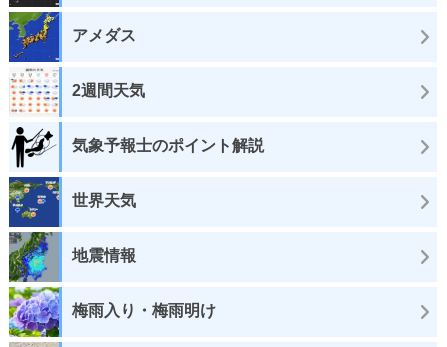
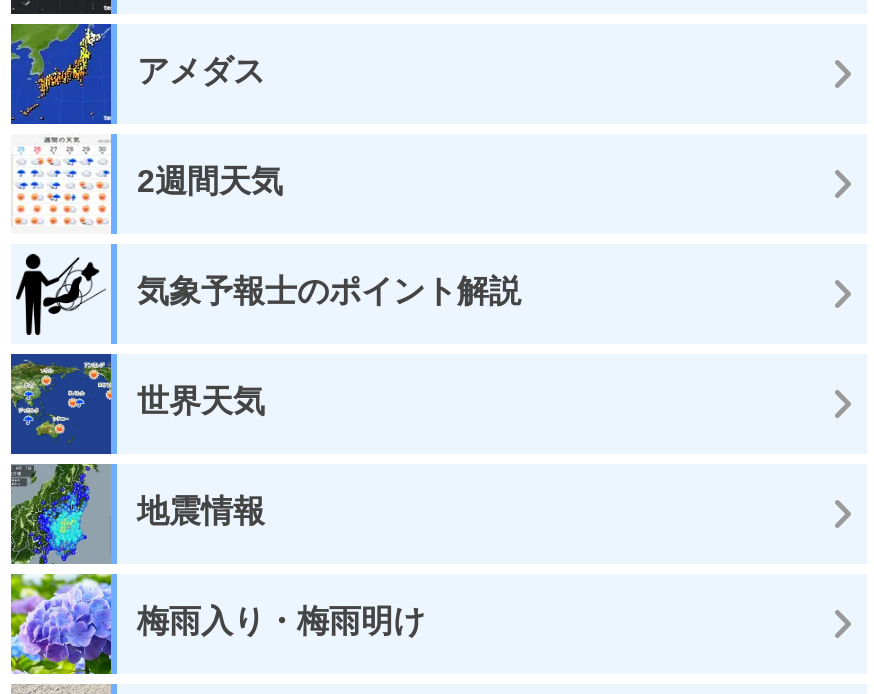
[10,74,59,112] [image] -> [15,146,109,222] [image]

